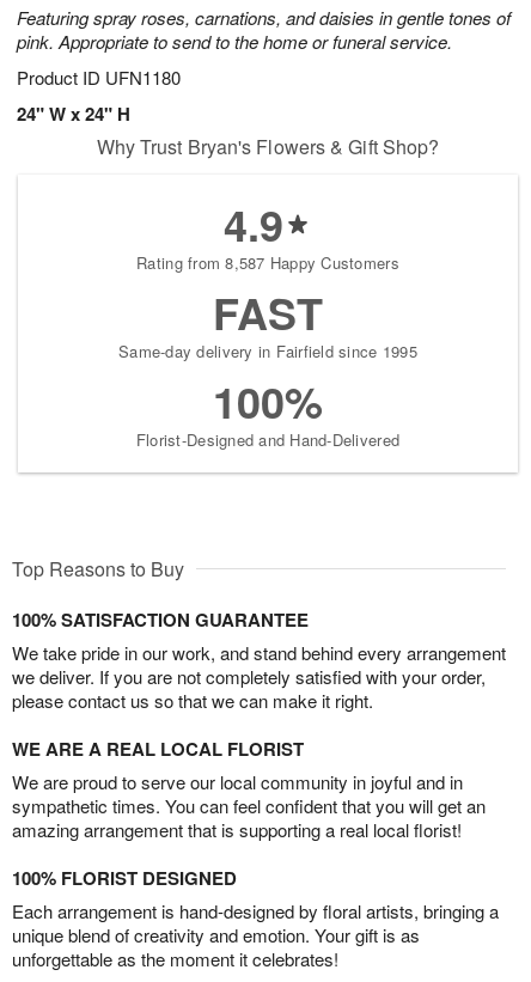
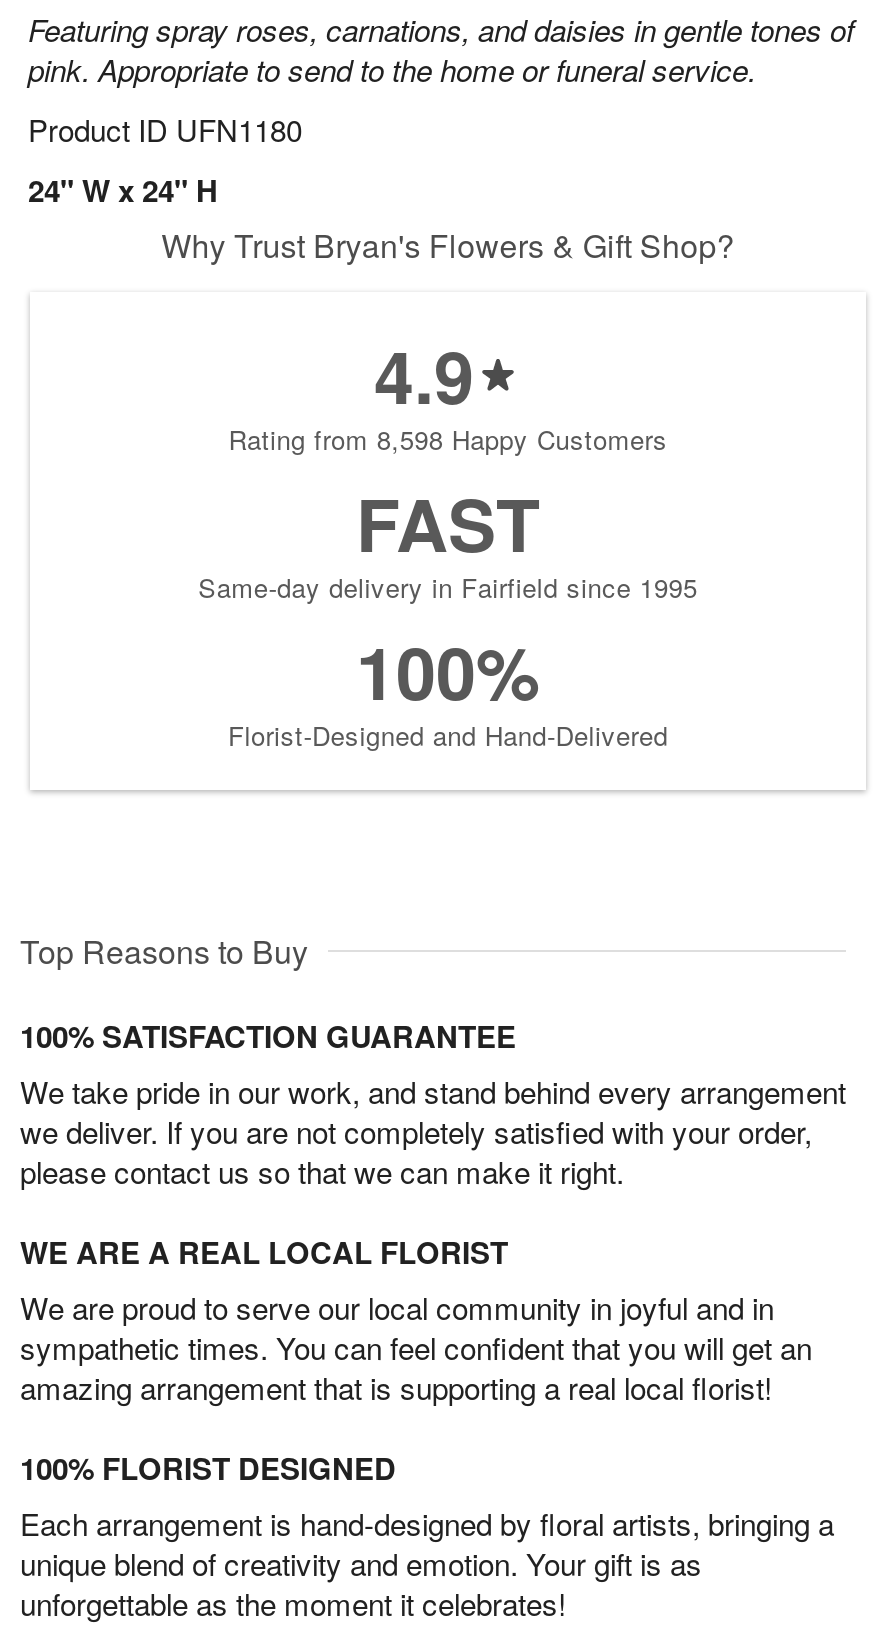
[137,252,399,274] Rating from 8,587 Happy Customers -> [228,421,668,459] Rating from 8,598 Happy Customers

